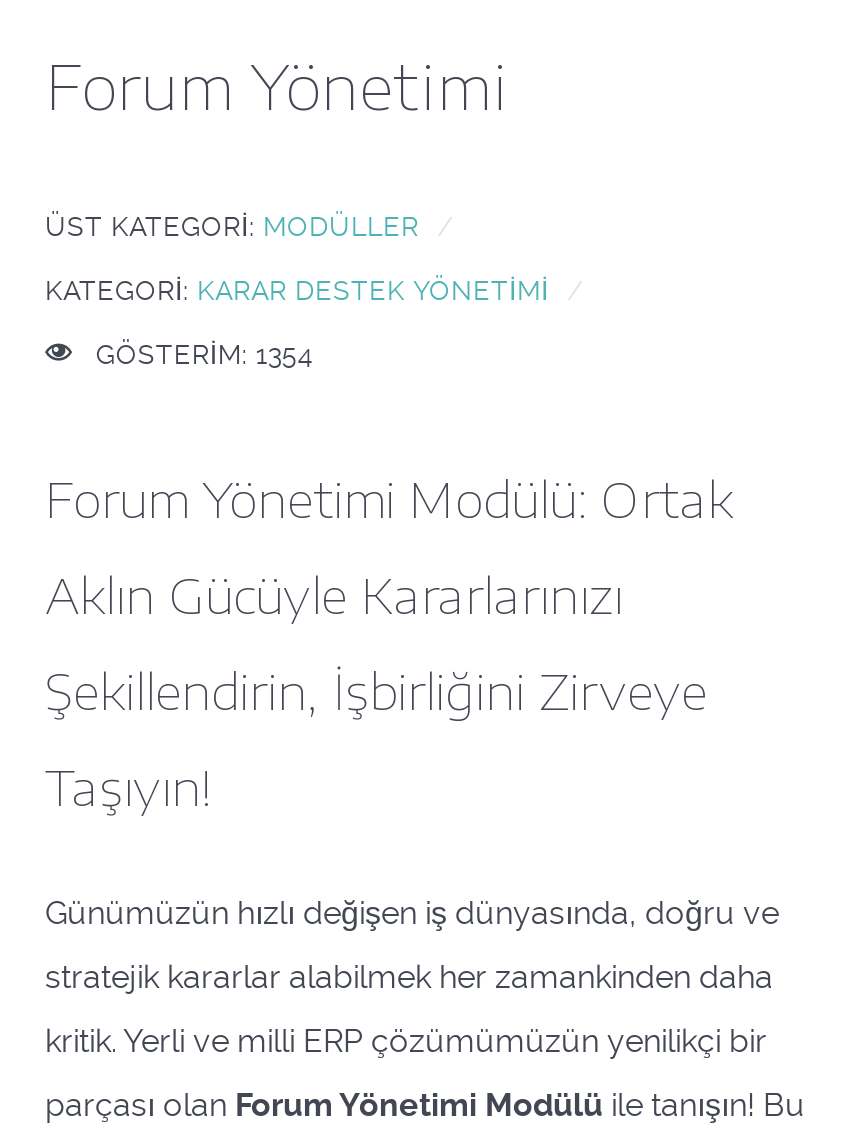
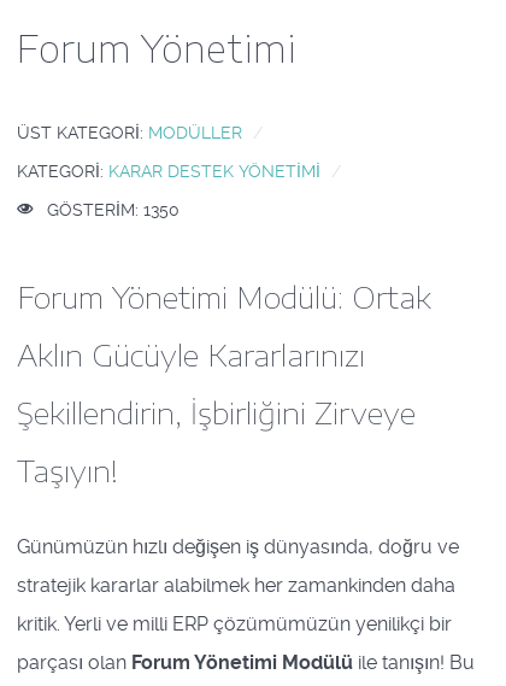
[88,338,314,370] GÖSTERIM: 1354 -> [43,200,180,219] GÖSTERIM: 1350

